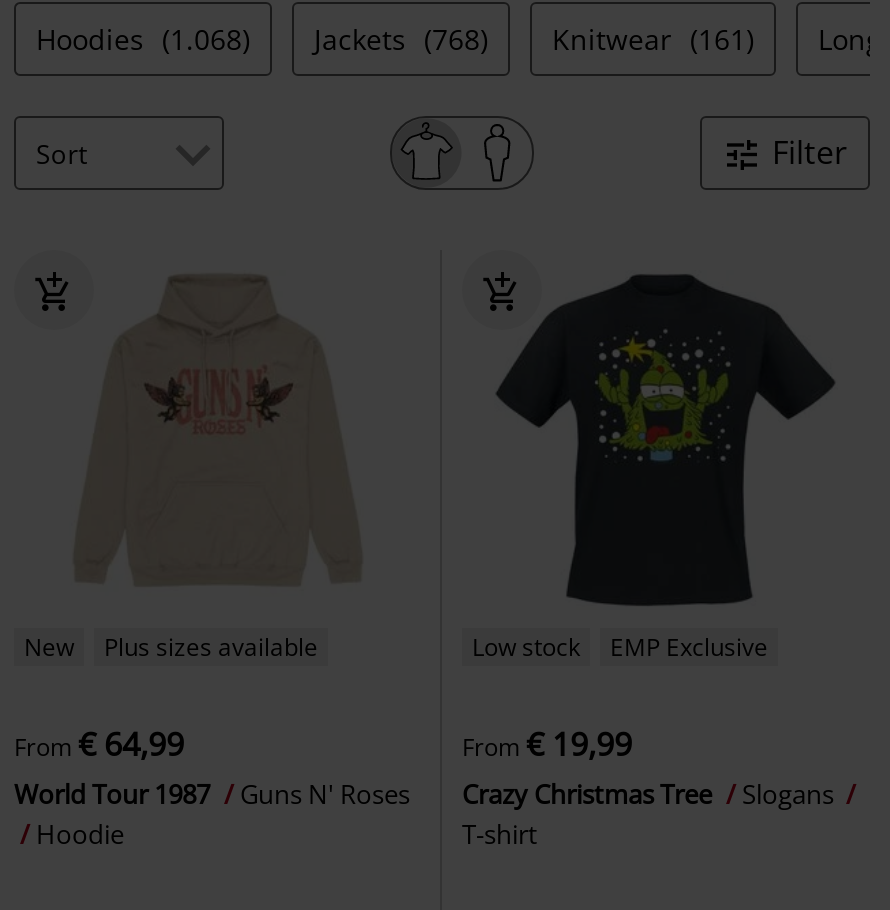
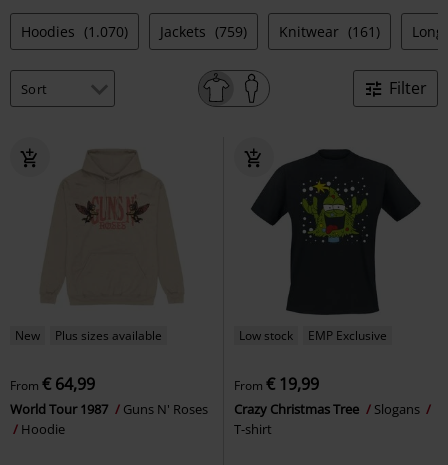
[36,20,250,58] Hoodies (1.068) -> [21,22,128,41] Hoodies (1.070)
[314,20,488,58] Jackets (768) -> [160,22,247,41] Jackets (759)

